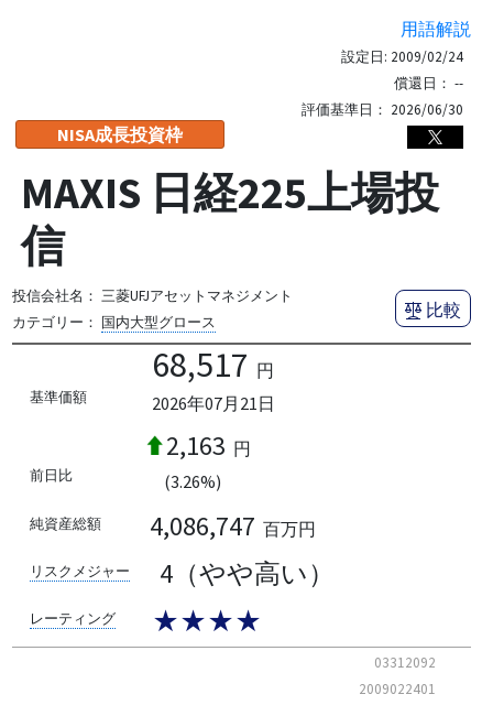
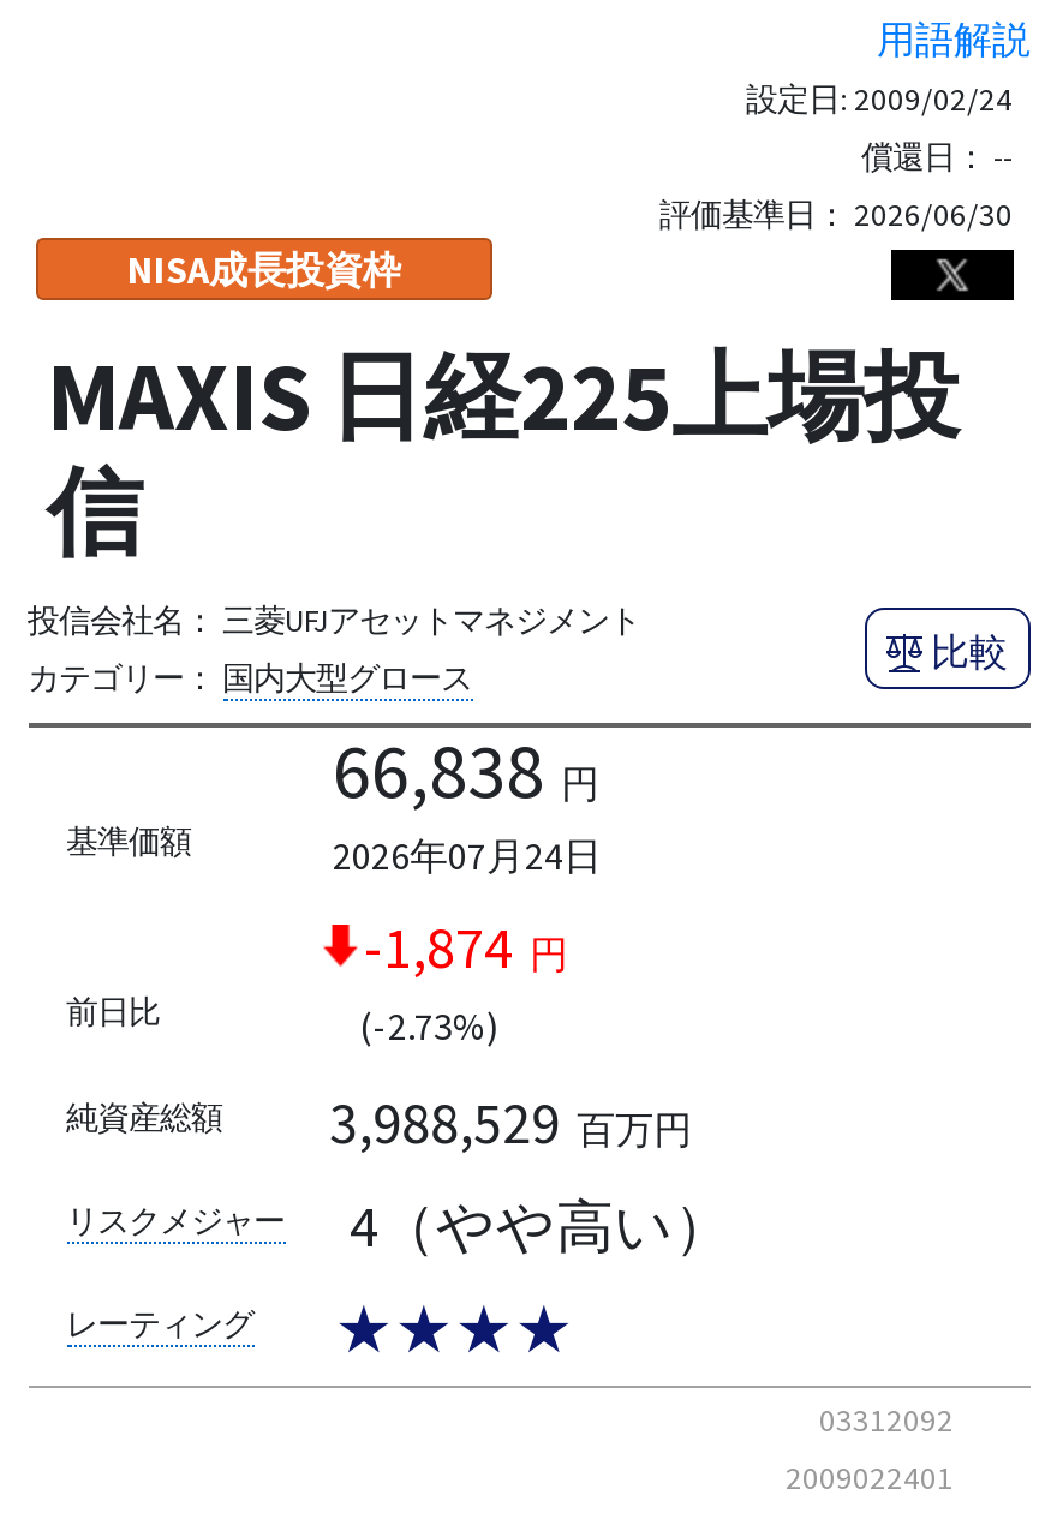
[151,342,273,386] 68,517 円 -> [333,722,599,818] 66,838 円
[151,392,275,414] 2026年07月21日 -> [333,830,602,878] 2026年07月24日
[166,428,250,462] 2,163 円 -> [364,909,568,984] -1,874 円
[163,470,221,492] (3.26%) -> [359,1000,498,1049] (-2.73%)
[150,509,316,543] 4,086,747 百万円 -> [329,1085,692,1160] 3,988,529 百万円

